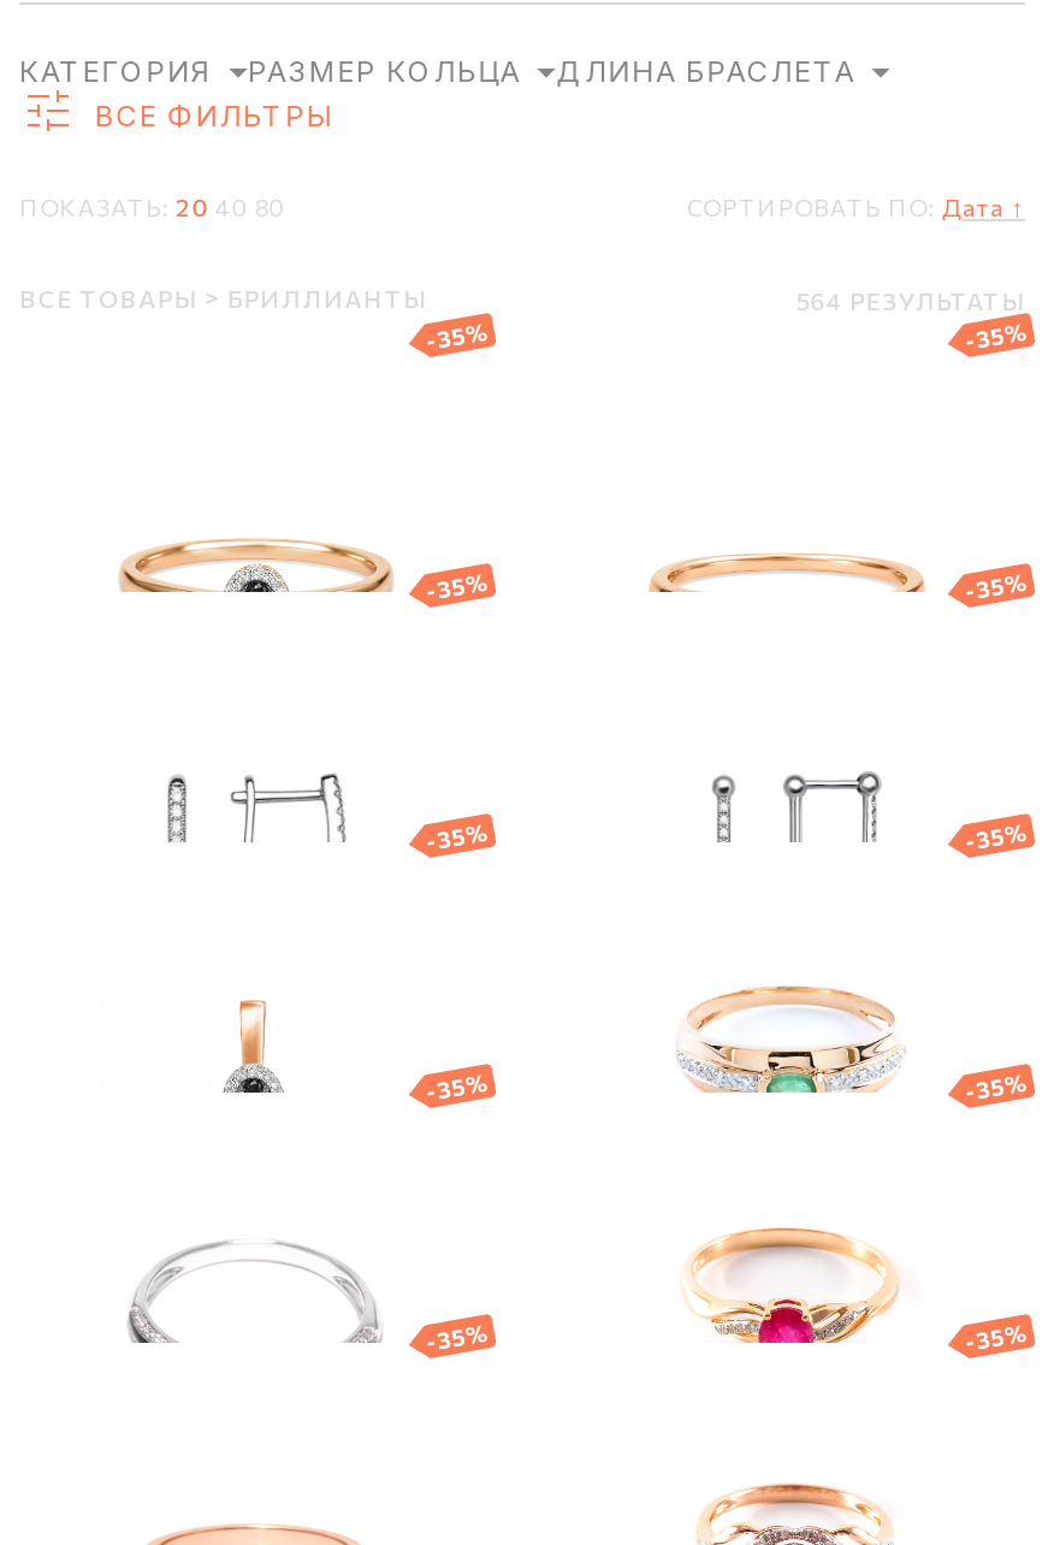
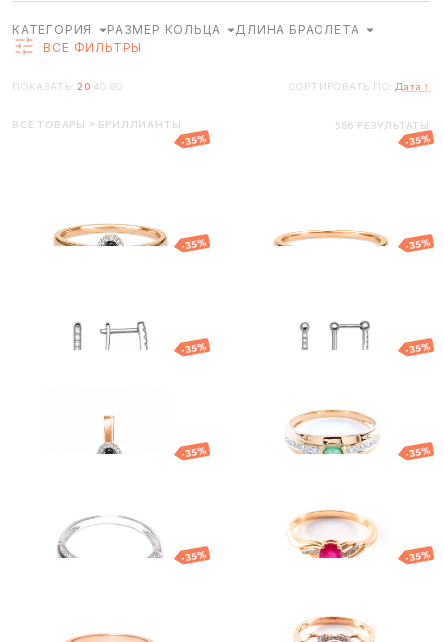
[796,286,1025,315] 564 РЕЗУЛЬТАТЫ -> [335,119,430,131] 566 РЕЗУЛЬТАТЫ

